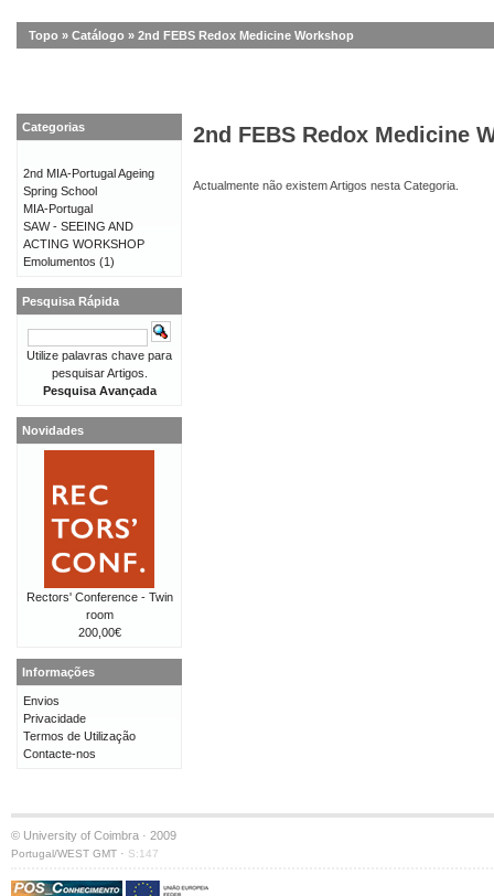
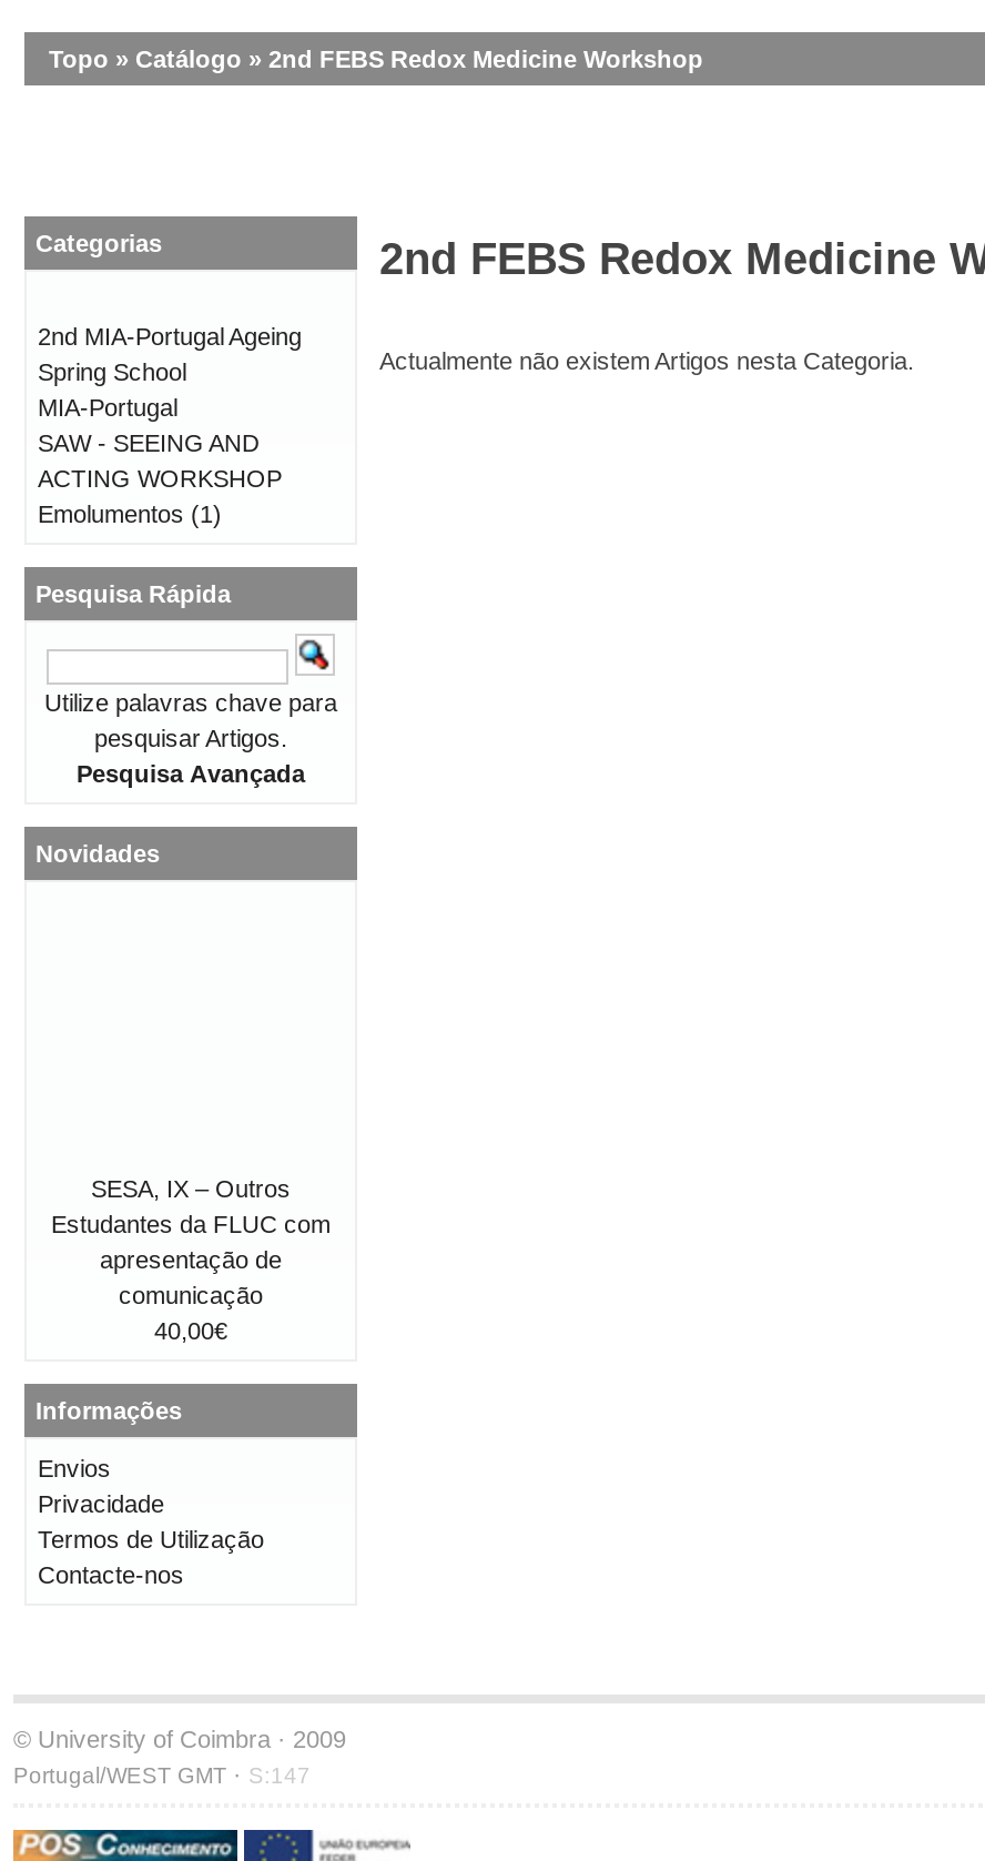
[43,449,155,547] [image] -> none
[26,590,173,639] Rectors' Conference - Twin | room | 200,00€ -> [51,1175,331,1344] SESA, IX – Outros | Estudantes da FLUC com | apresentação de | comunicação | 40,00€

